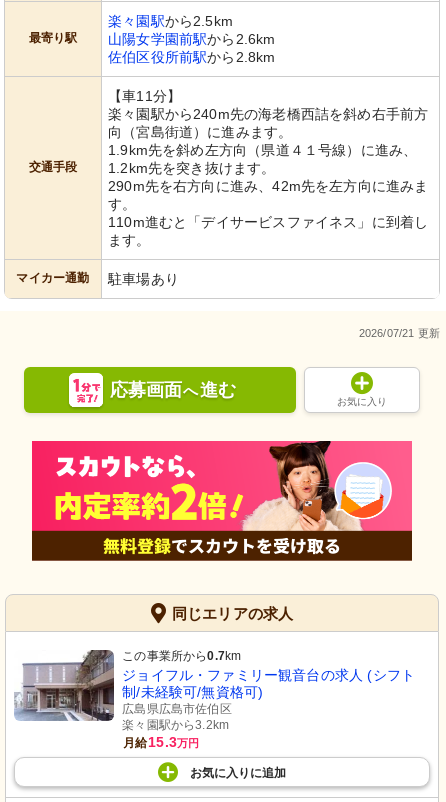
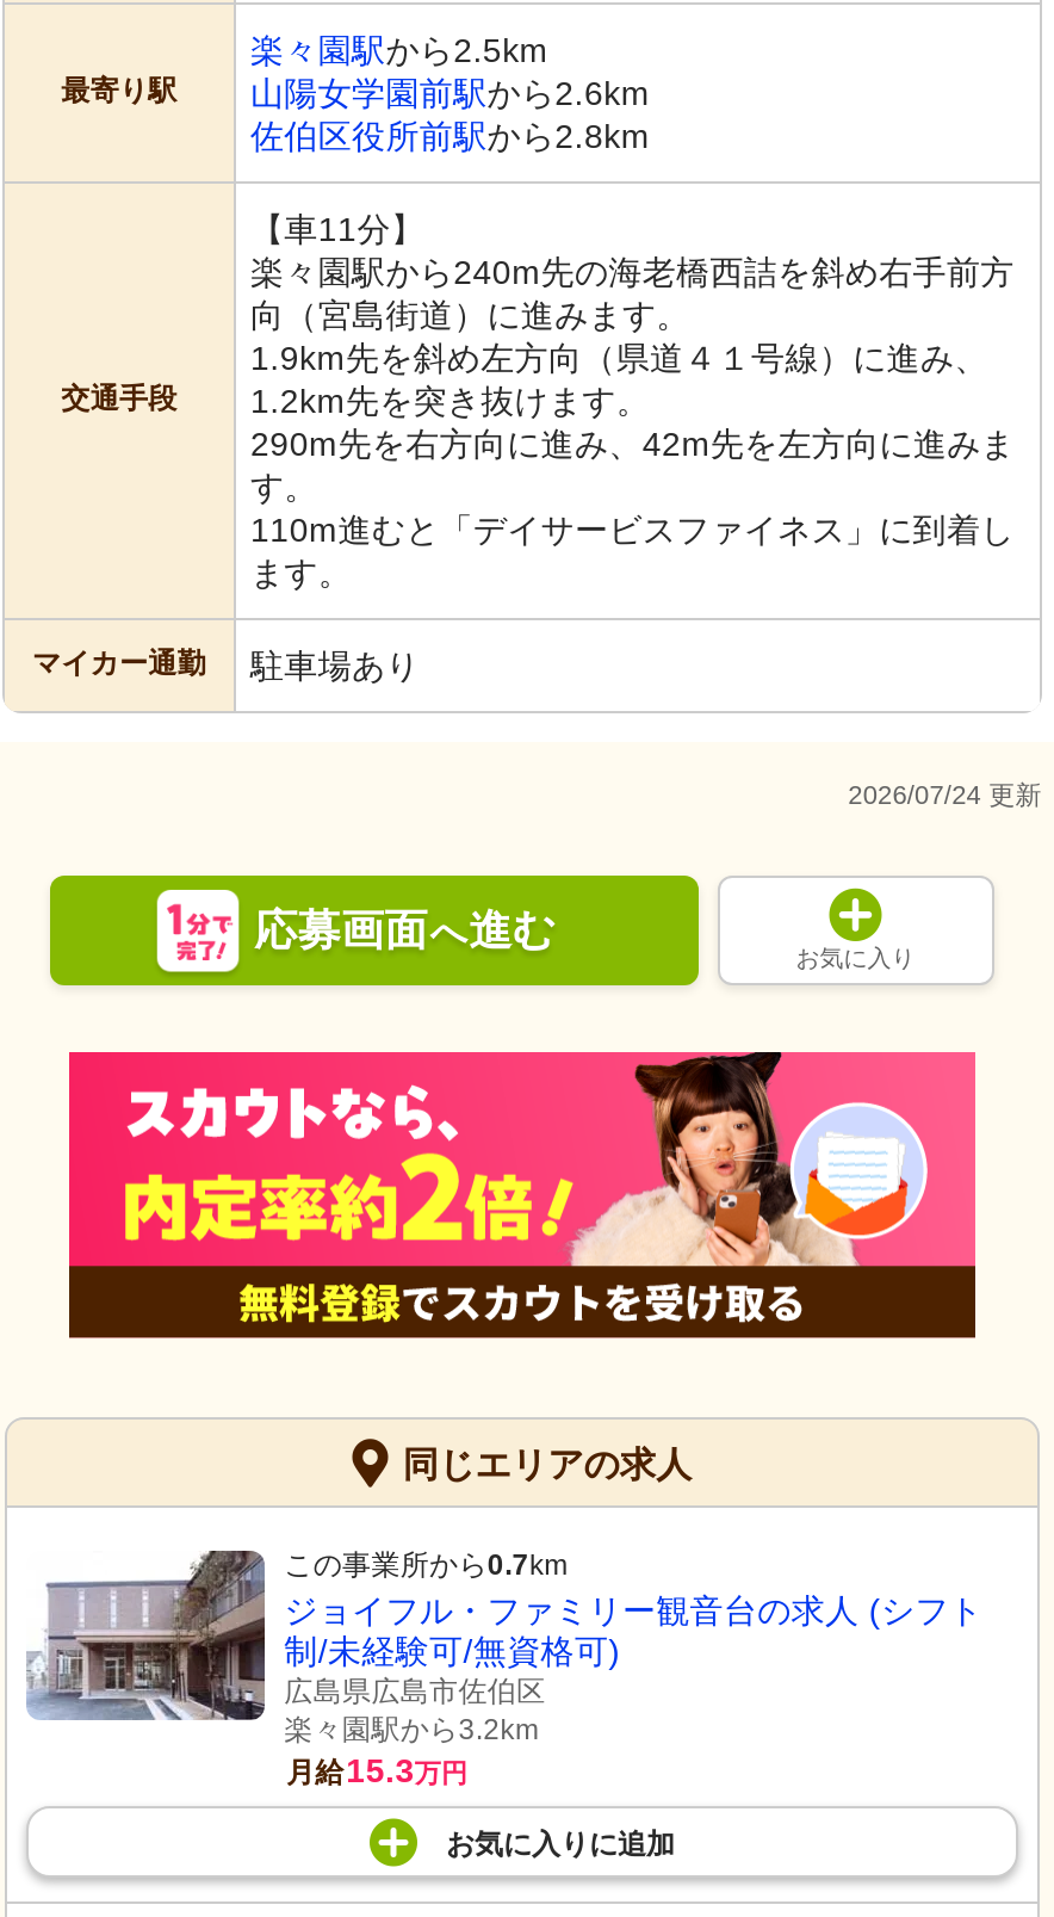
[359,327,440,339] 2026/07/21 更新 -> [848,781,1042,809] 2026/07/24 更新

